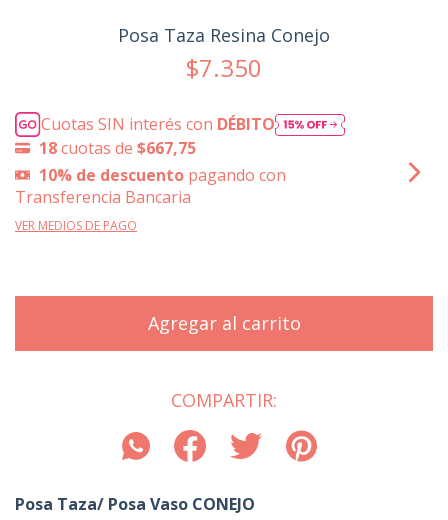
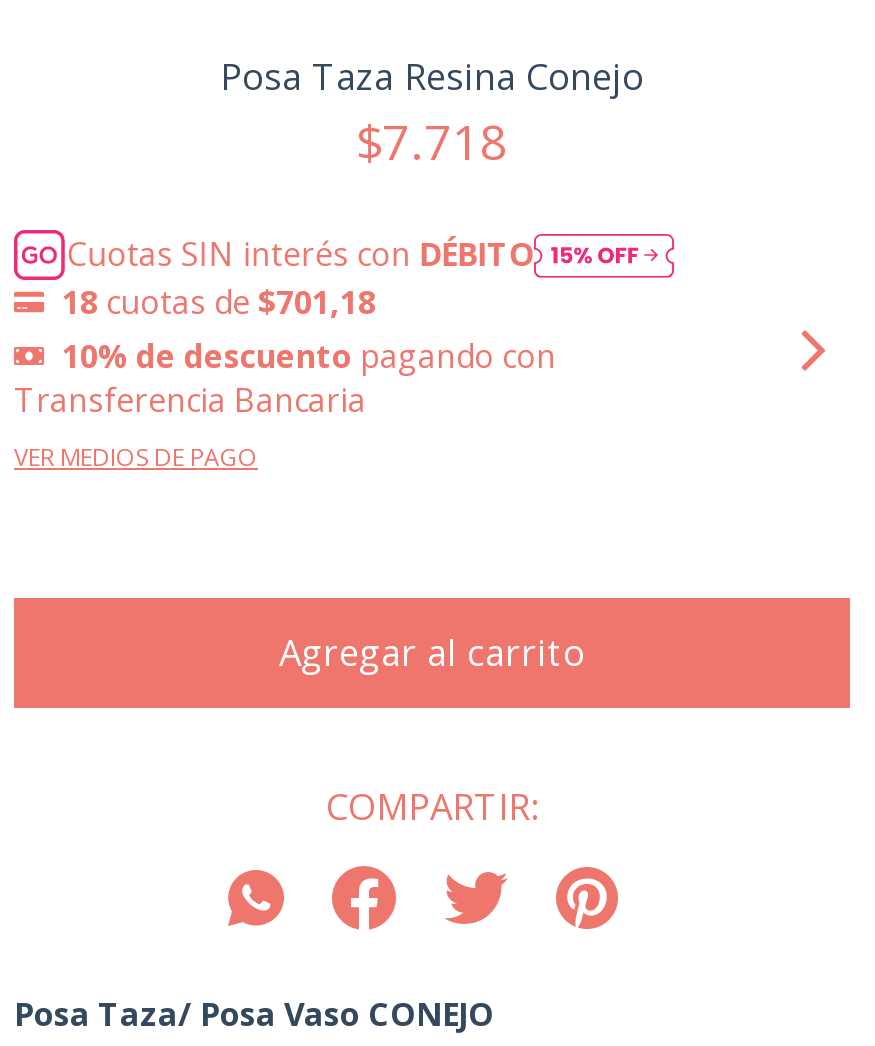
[186,51,262,84] $7.350 -> [356,107,508,173] $7.718
[39,137,196,159] 18 cuotas de $667,75 -> [62,279,376,323] 18 cuotas de $701,18

